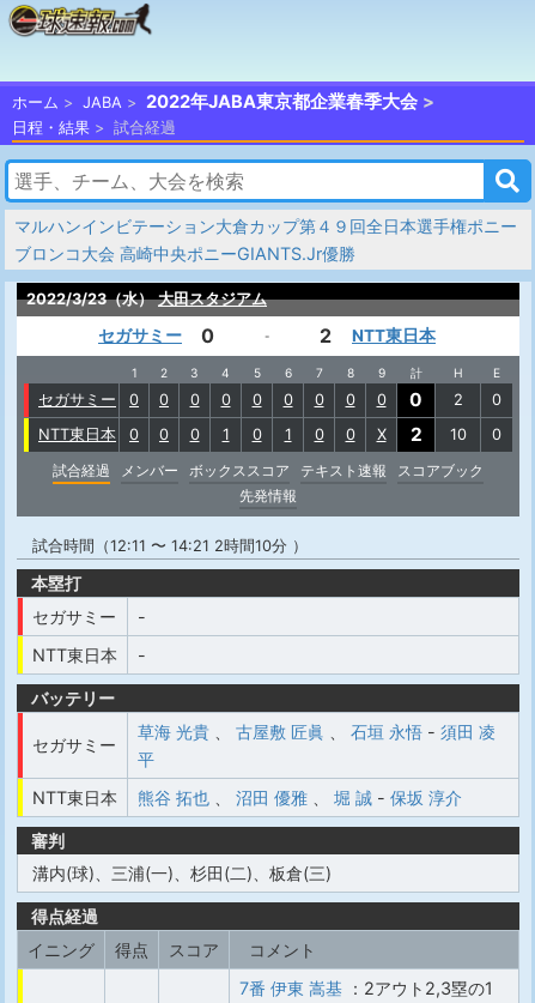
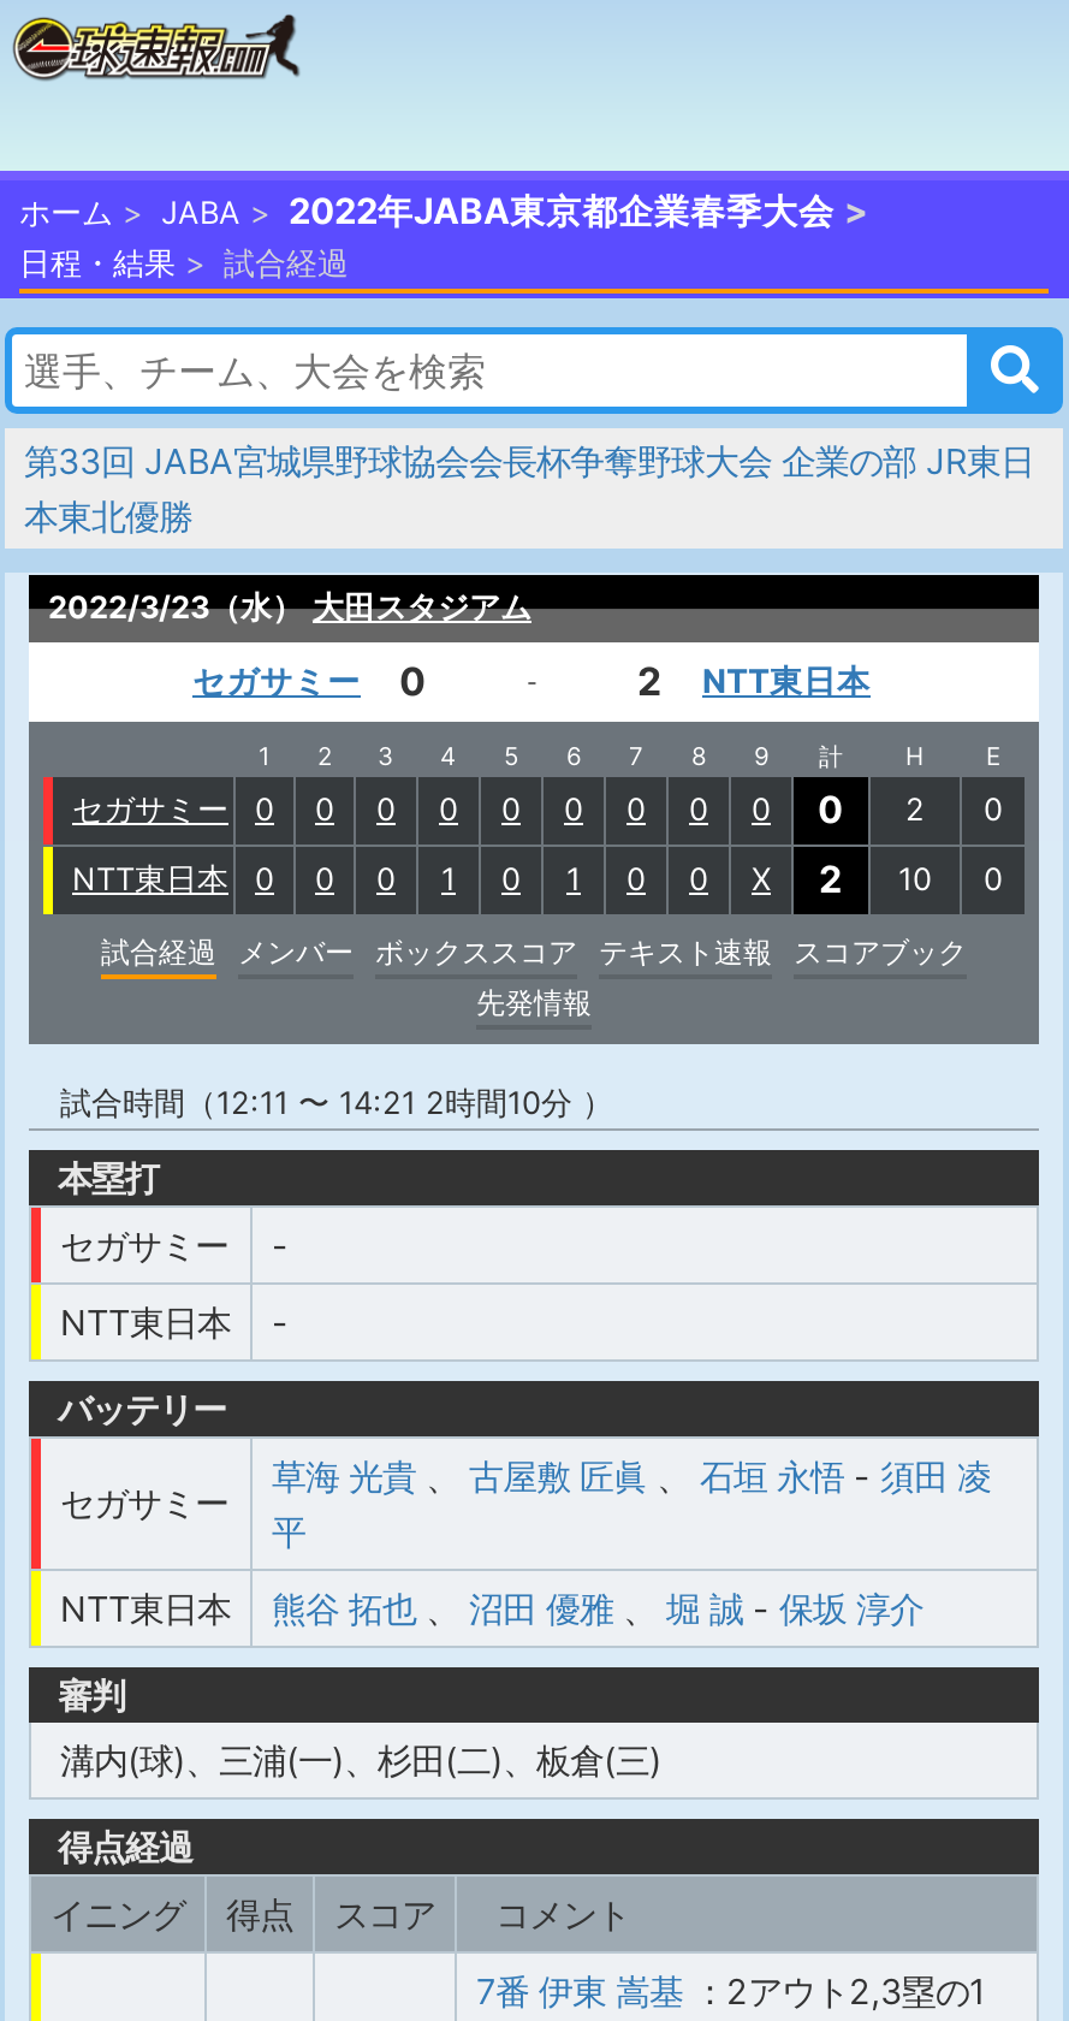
[14,216,517,264] マルハンインビテーション大倉カップ第４９回全日本選手権ポニー | ブロンコ大会 高崎中央ポニーGIANTS.Jr優勝 -> [24,440,1034,537] 第33回 JABA宮城県野球協会会長杯争奪野球大会 企業の部 JR東日 | 本東北優勝

